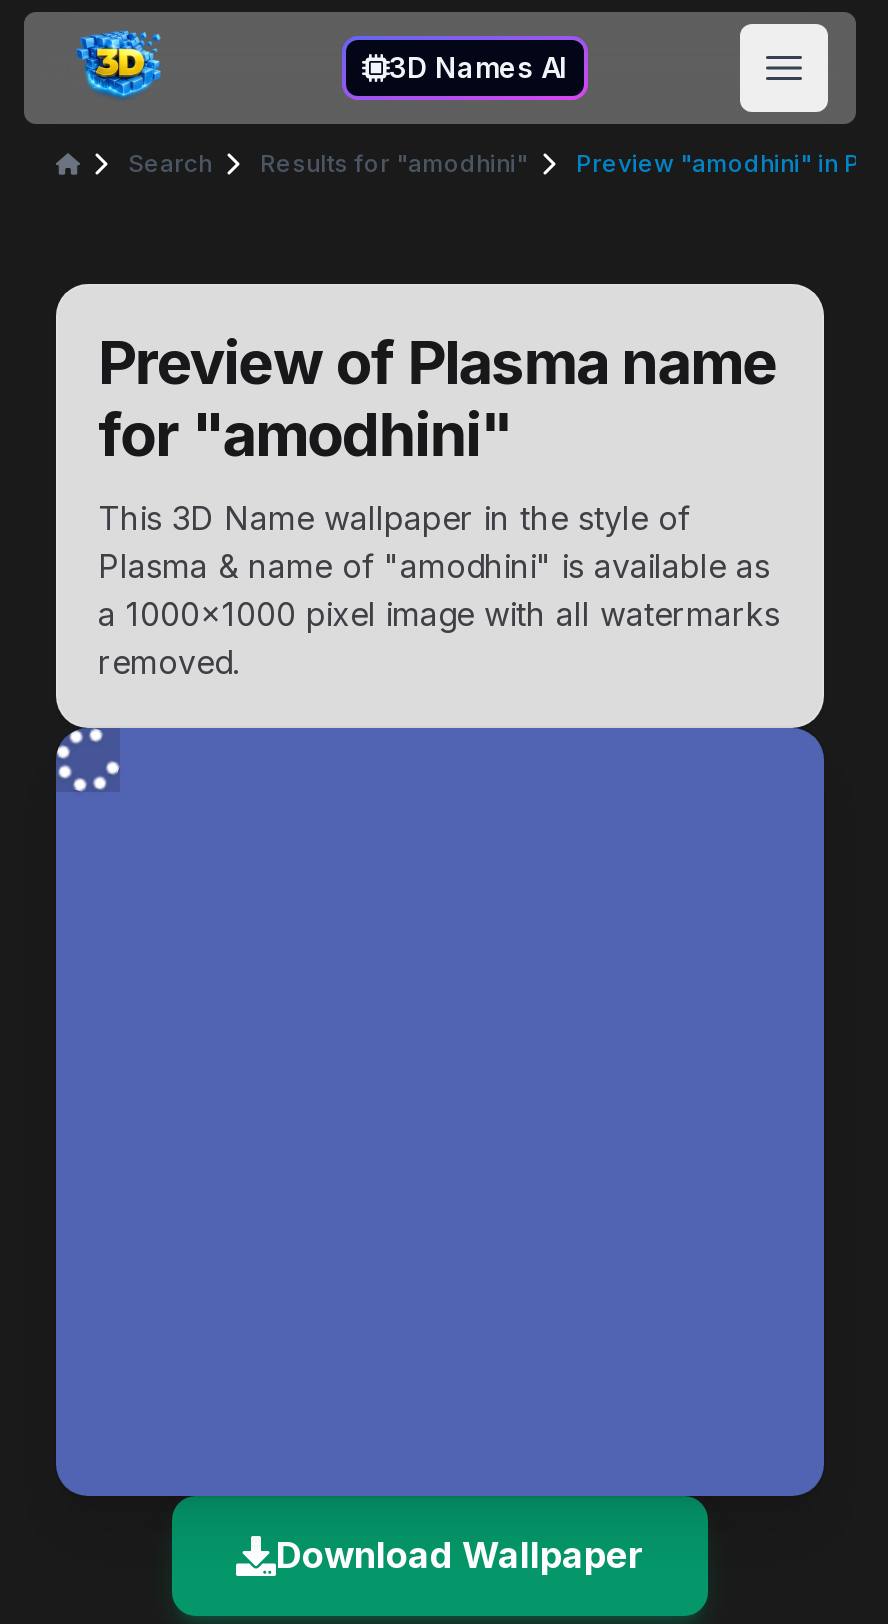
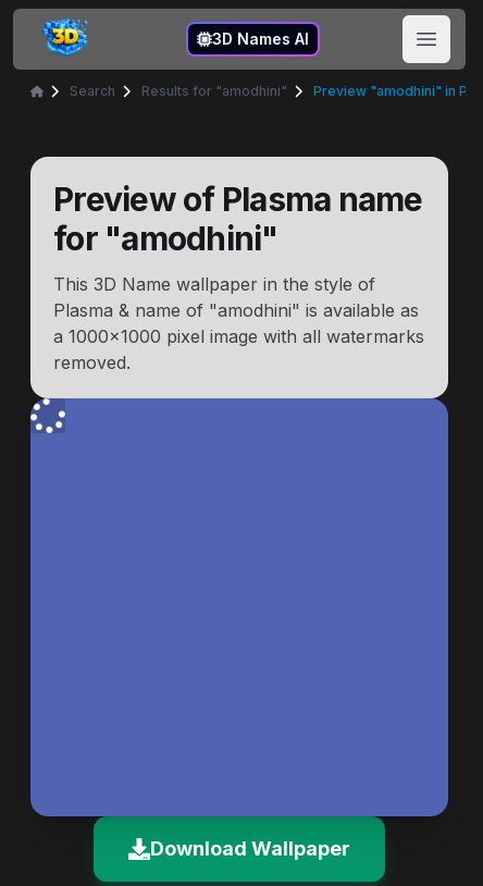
[56,728,120,792] [image] -> [29,398,66,434] [image]

